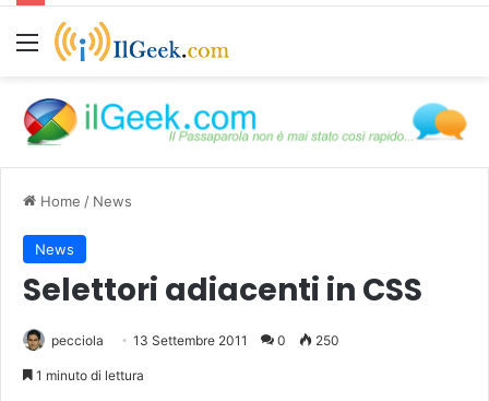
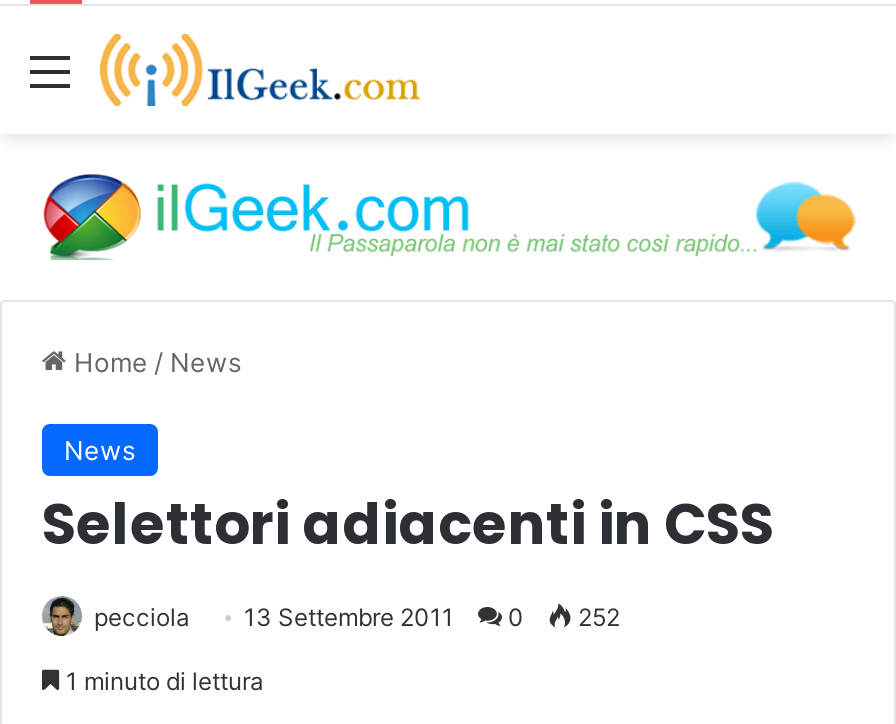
[51,332,339,349] pecciola 13 Settembre 2011 0 250 -> [94,603,620,633] pecciola 13 Settembre 2011 0 252

